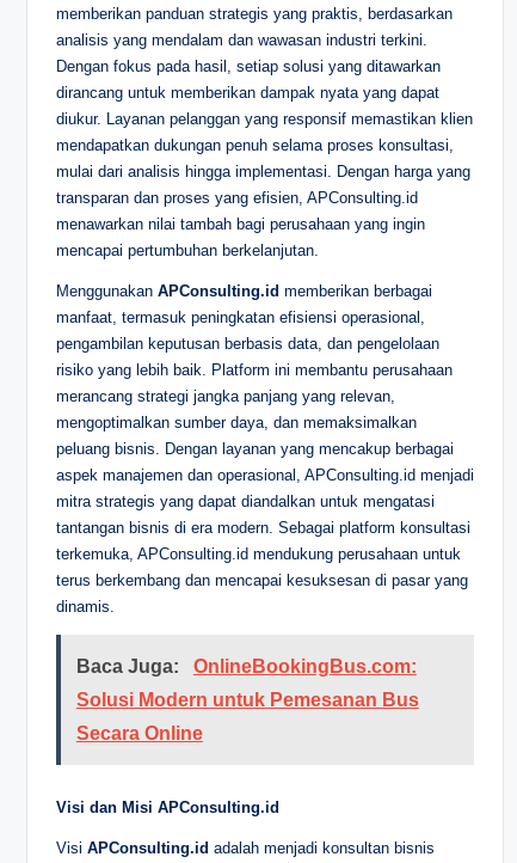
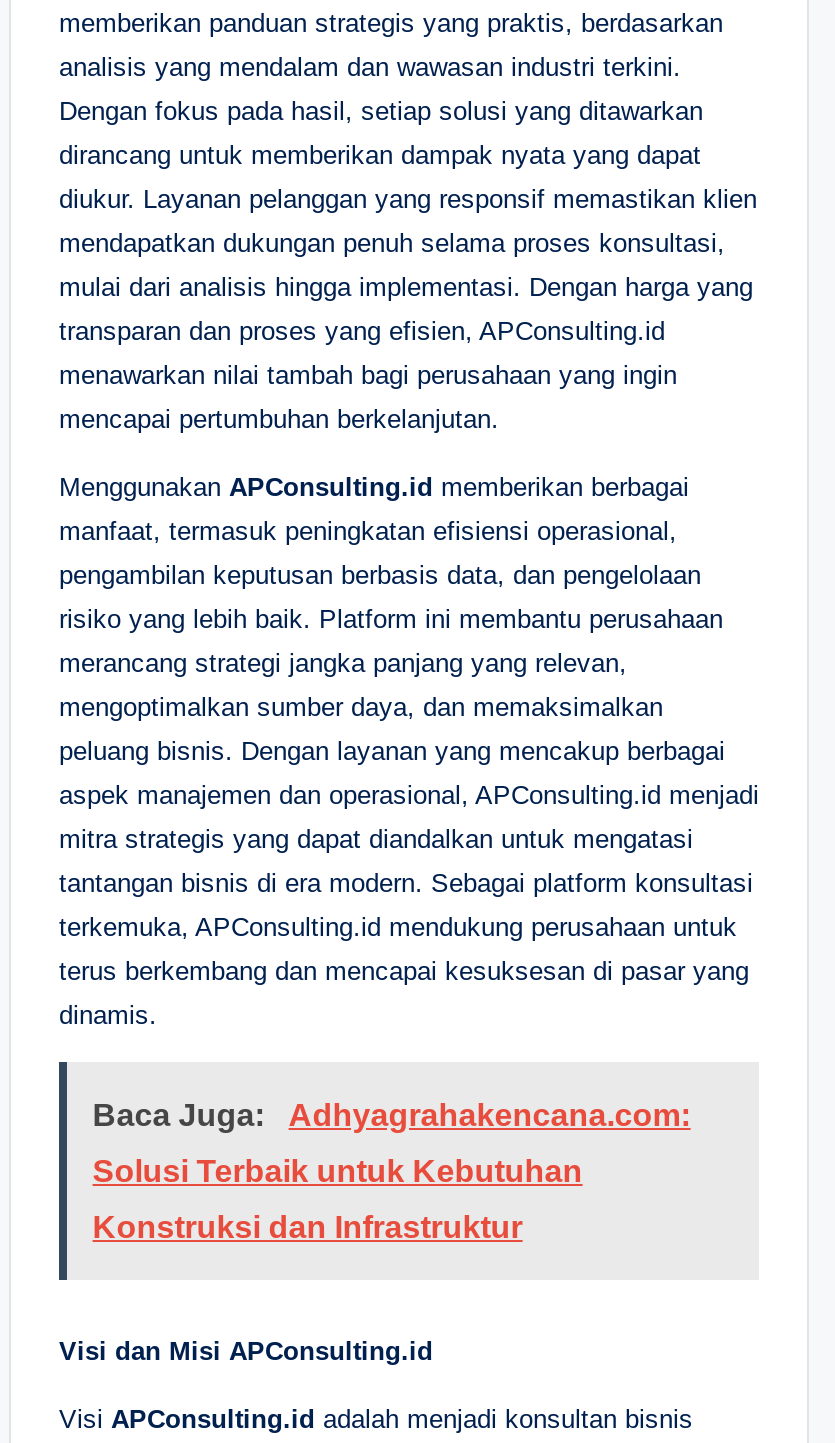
[76,656,416,676] Baca Juga: OnlineBookingBus.com: -> [93,1097,691,1131] Baca Juga: Adhyagrahakencana.com:
[76,689,419,710] Solusi Modern untuk Pemesanan Bus -> [93,1153,583,1187] Solusi Terbaik untuk Kebutuhan
[76,723,203,743] Secara Online -> [93,1209,523,1243] Konstruksi dan Infrastruktur

